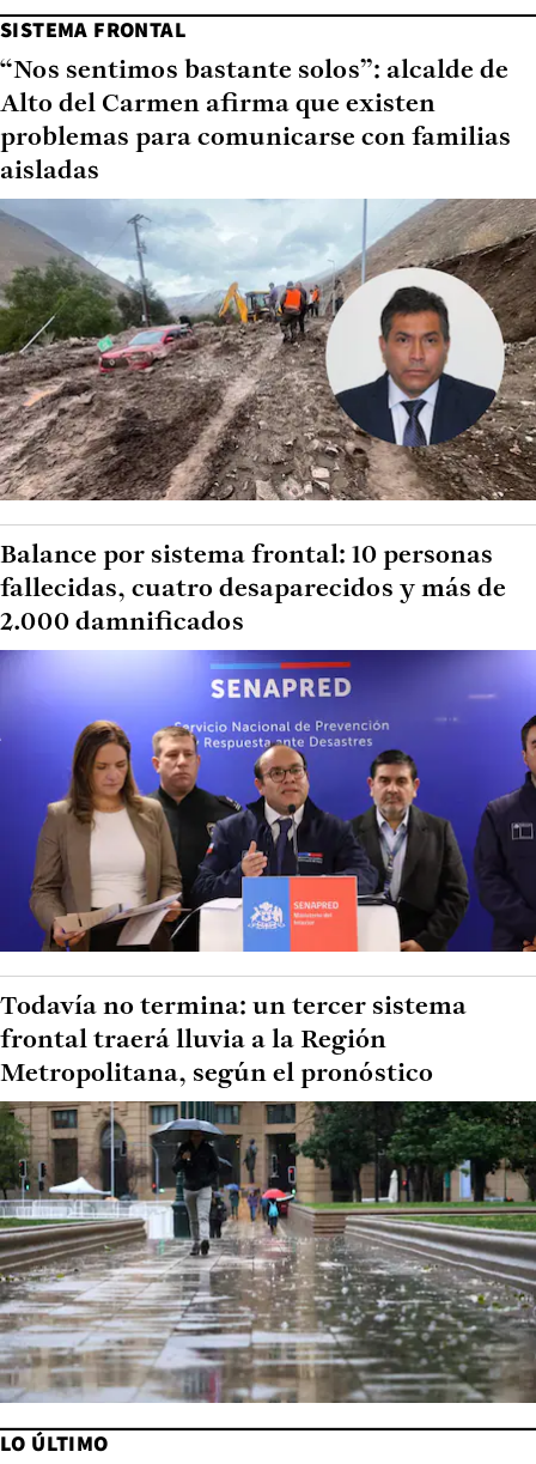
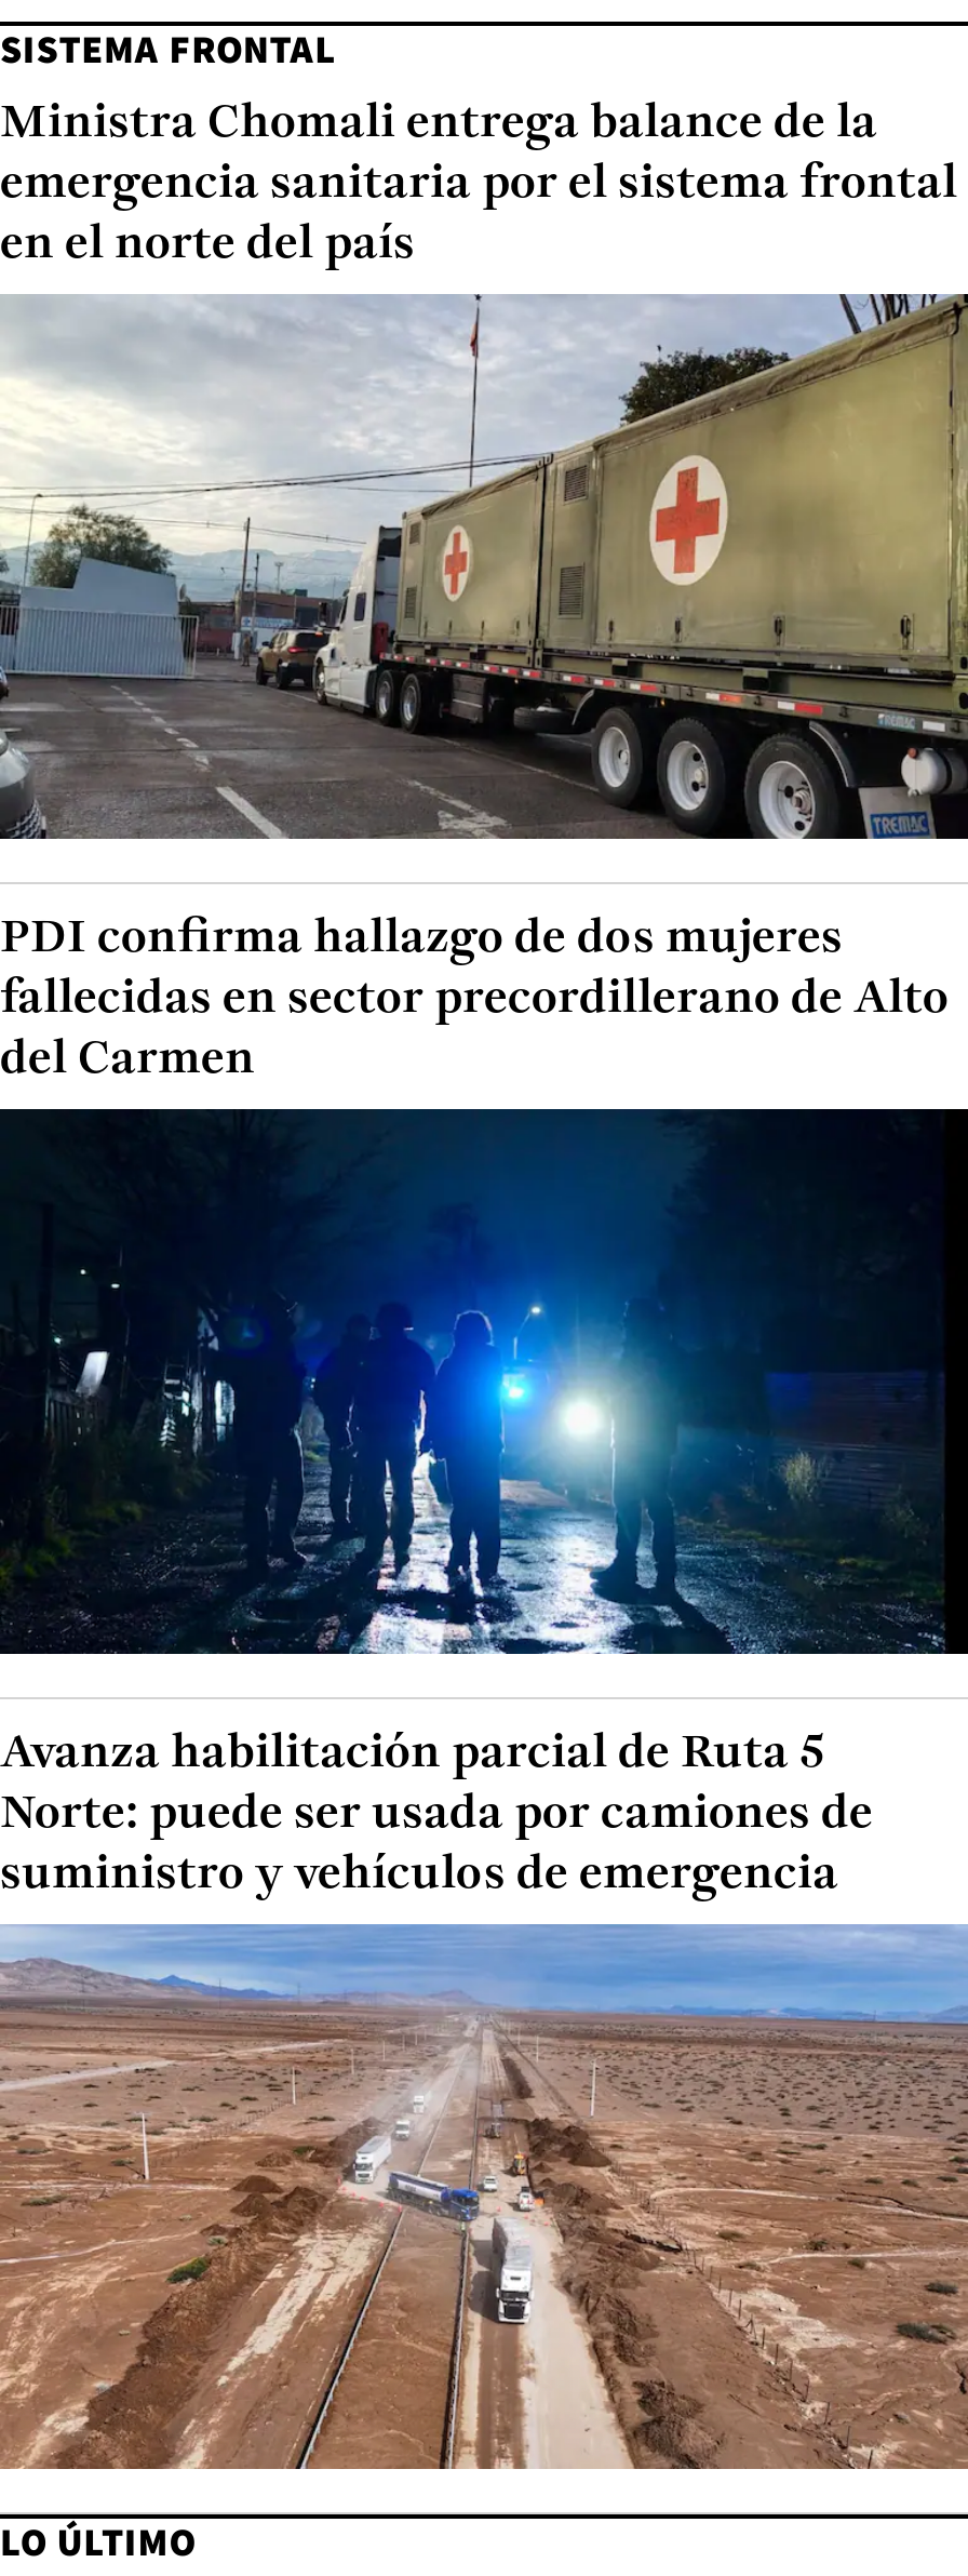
[0,57,511,186] “Nos sentimos bastante solos”: alcalde de | Alto del Carmen afirma que existen | problemas para comunicarse con familias | aisladas -> [0,99,957,270] Ministra Chomali entrega balance de la | emergencia sanitaria por el sistema frontal | en el norte del país
[0,199,532,637] [image] | Balance por sistema frontal: 10 personas | fallecidas, cuatro desaparecidos y más de | 2.000 damnificados -> [0,294,962,1085] [image] | PDI confirma hallazgo de dos mujeres | fallecidas en sector precordillerano de Alto | del Carmen
[0,649,532,1088] [image] | Todavía no termina: un tercer sistema | frontal traerá lluvia a la Región | Metropolitana, según el pronóstico -> [0,1107,962,1900] [image] | Avanza habilitación parcial de Ruta 5 | Norte: puede ser usada por camiones de | suministro y vehículos de emergencia
[4,1100,532,1404] [image] -> [6,1924,962,2471] [image]

